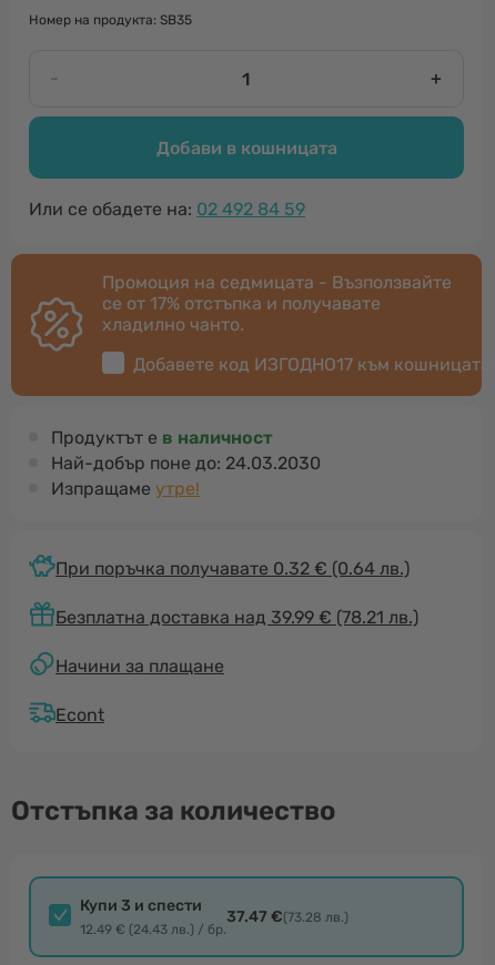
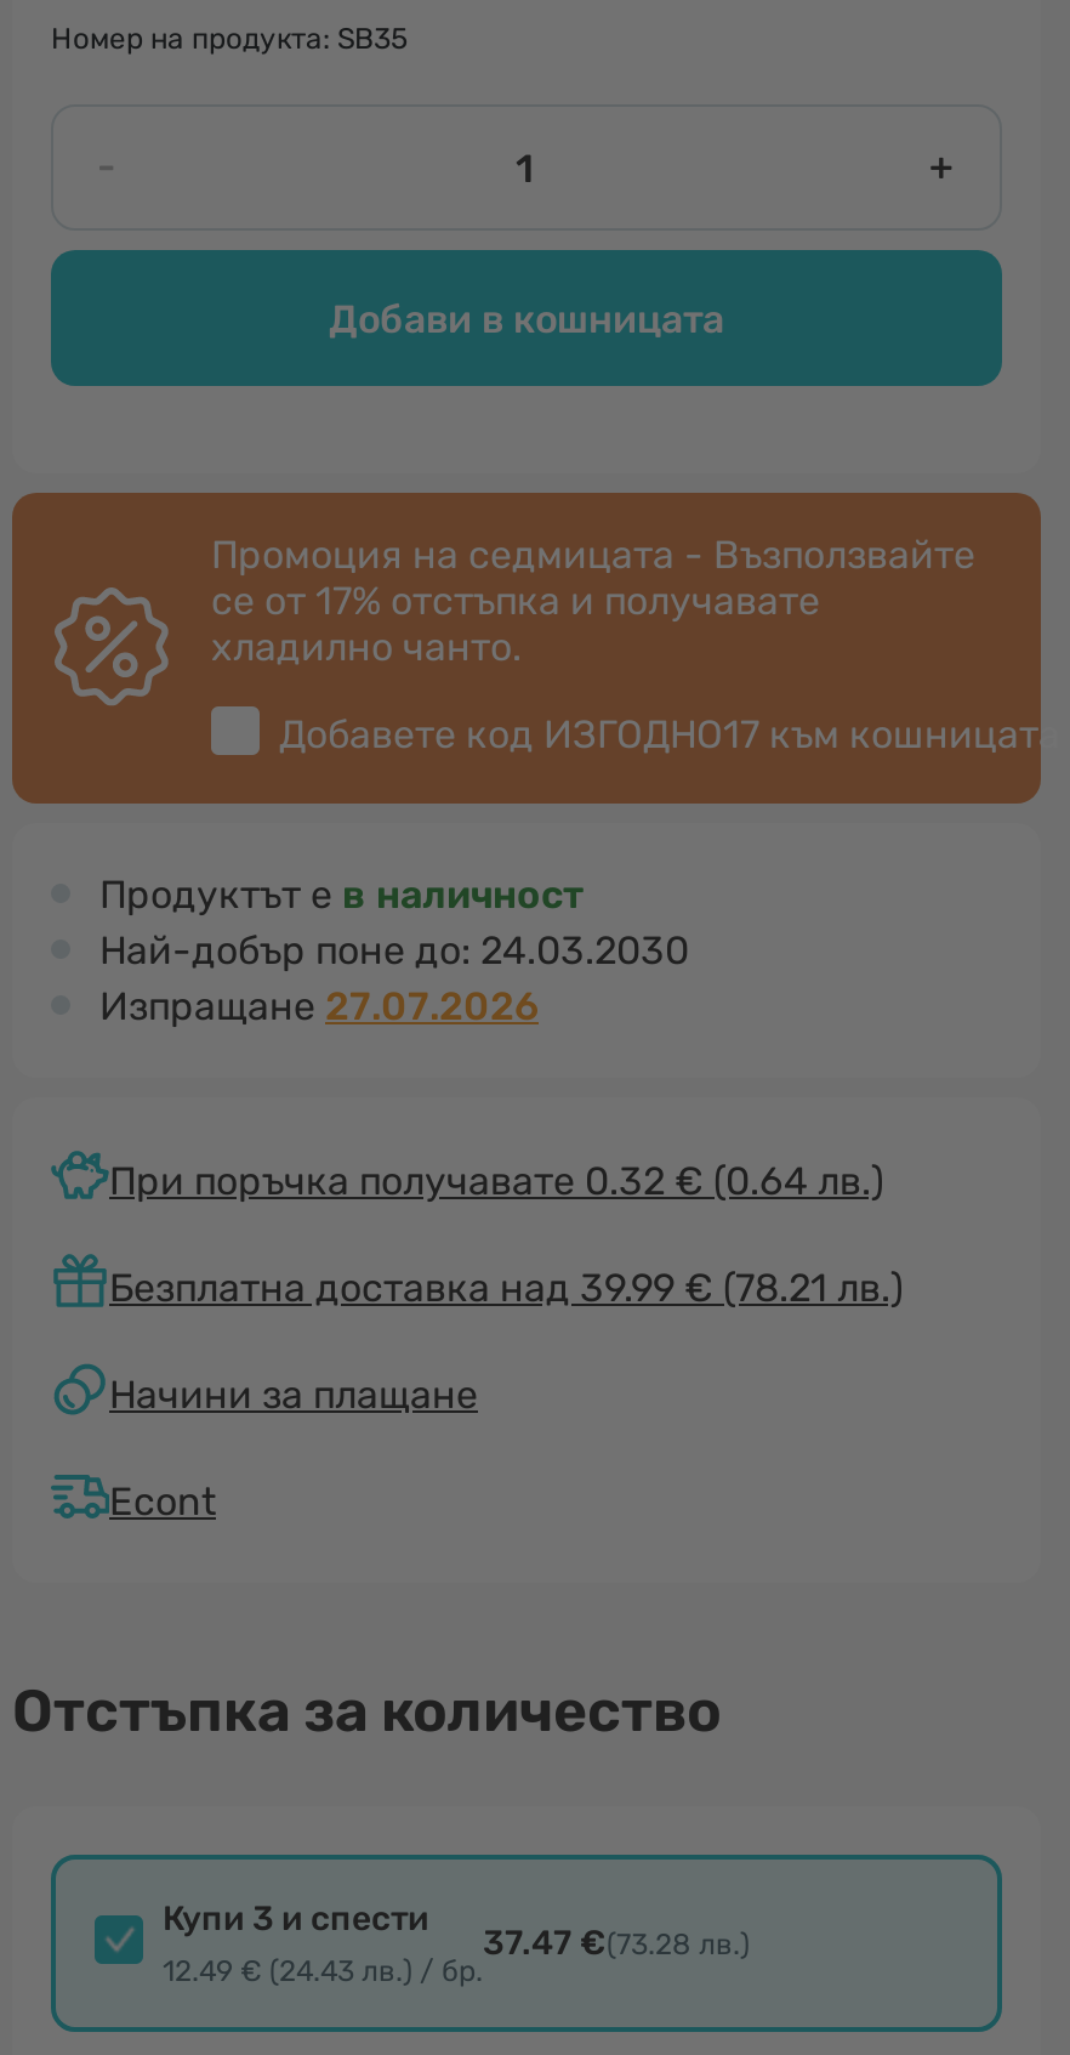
[29,199,305,220] Или се обадете на: 02 492 84 59 -> none
[51,478,200,499] Изпращаме утре! -> [99,983,539,1029] Изпращане 27.07.2026

